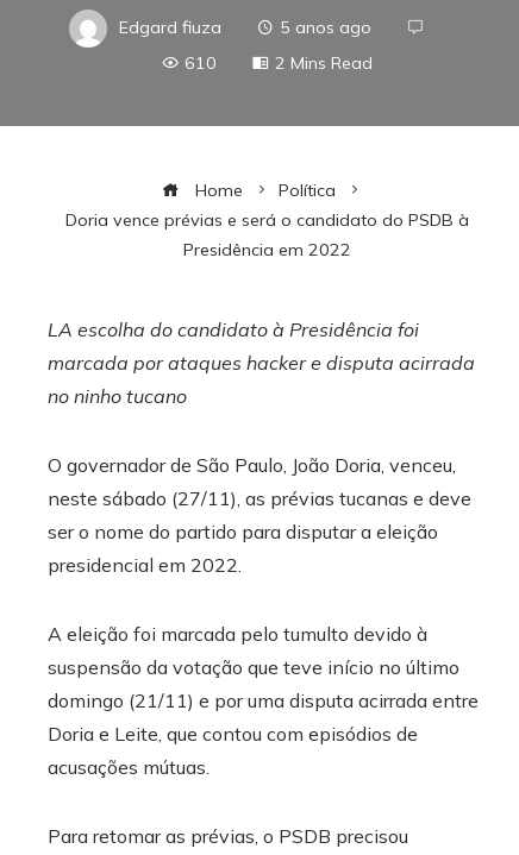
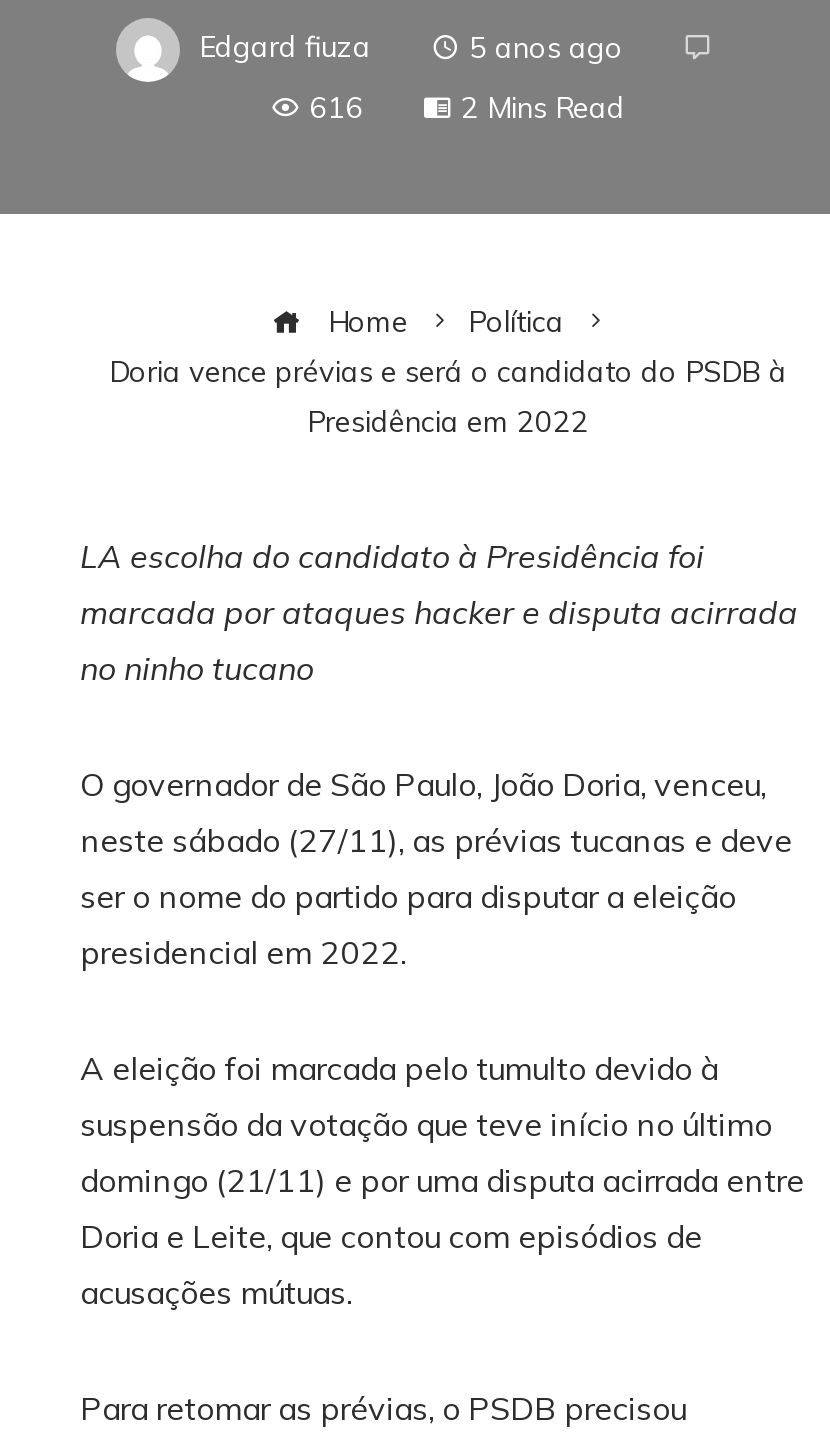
[184,52,216,74] 610 -> [309,90,363,126] 616

